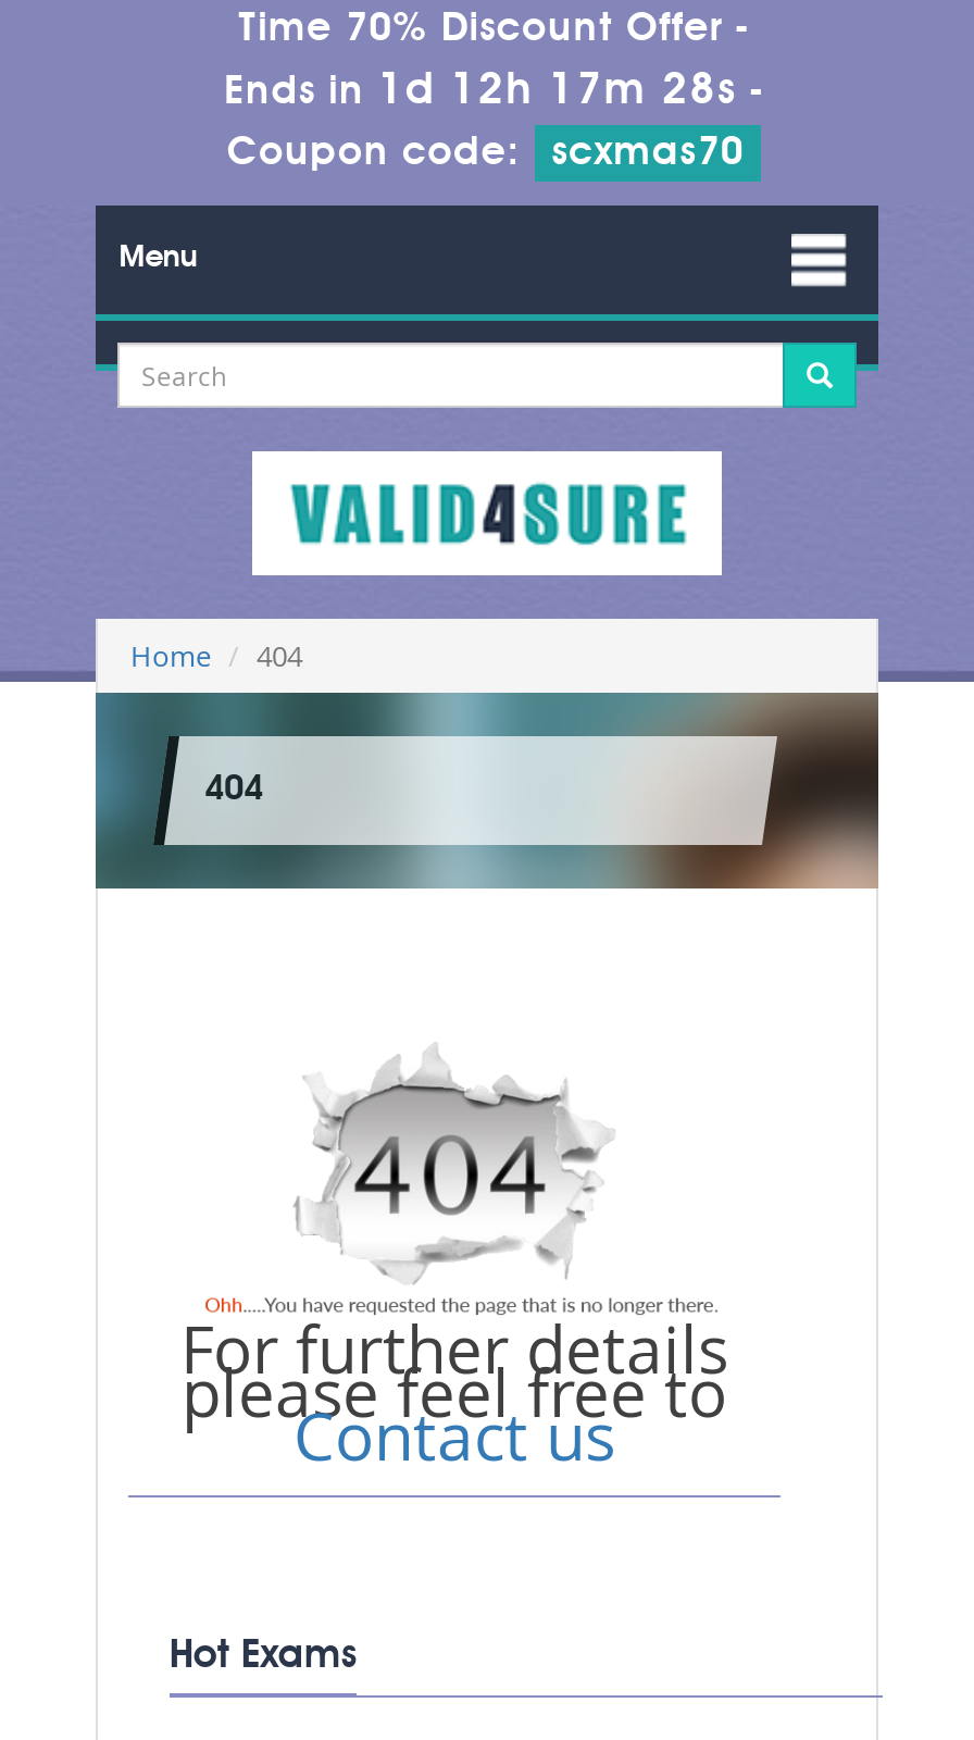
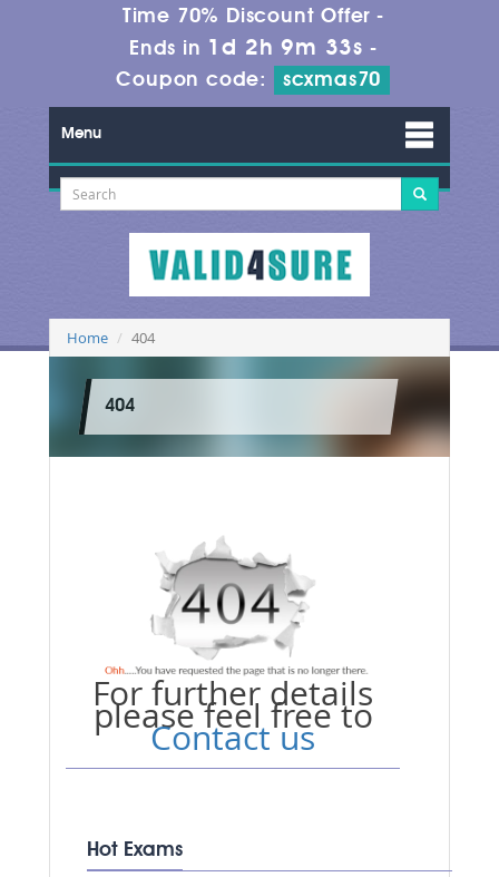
[224,71,764,114] Ends in 1d 12h 17m 28s - -> [129,38,377,60] Ends in 1d 2h 9m 33s -

